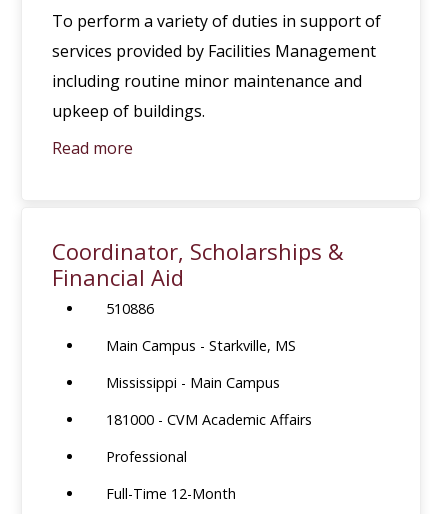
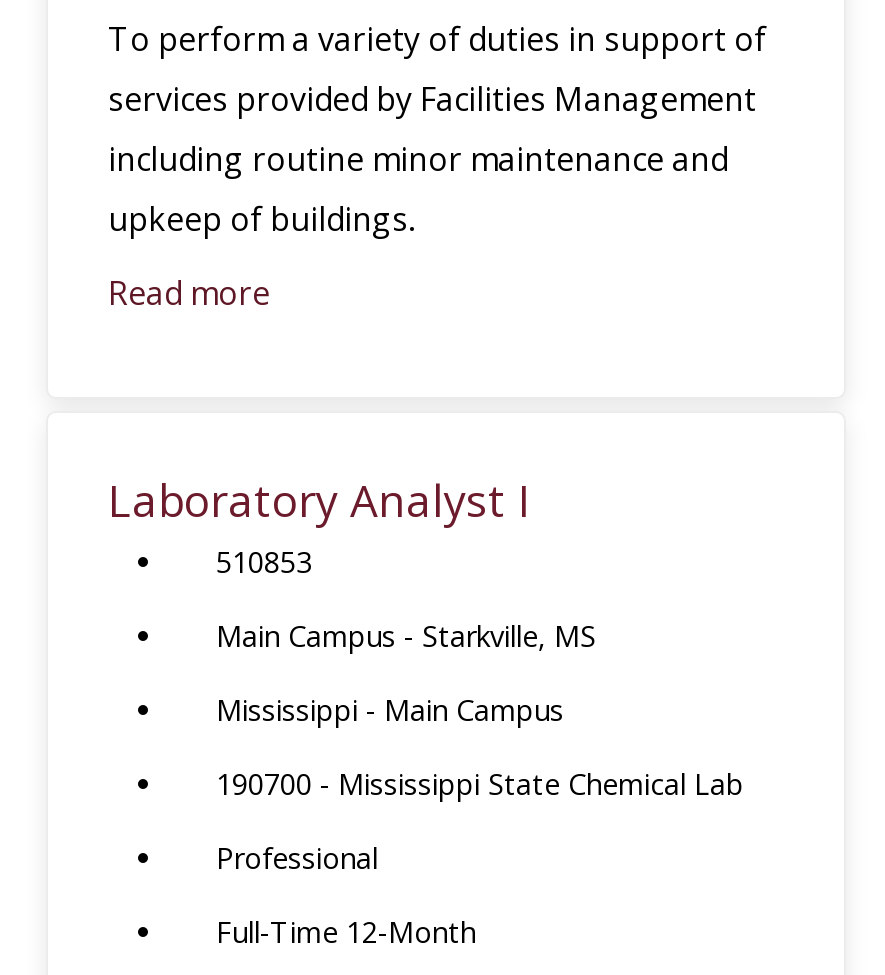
[52,236,344,318] Coordinator, Scholarships & | Financial Aid | 510886 -> [108,469,530,581] Laboratory Analyst I | 510853
[106,410,312,429] 181000 - CVM Academic Affairs -> [216,765,744,803] 190700 - Mississippi State Chemical Lab

